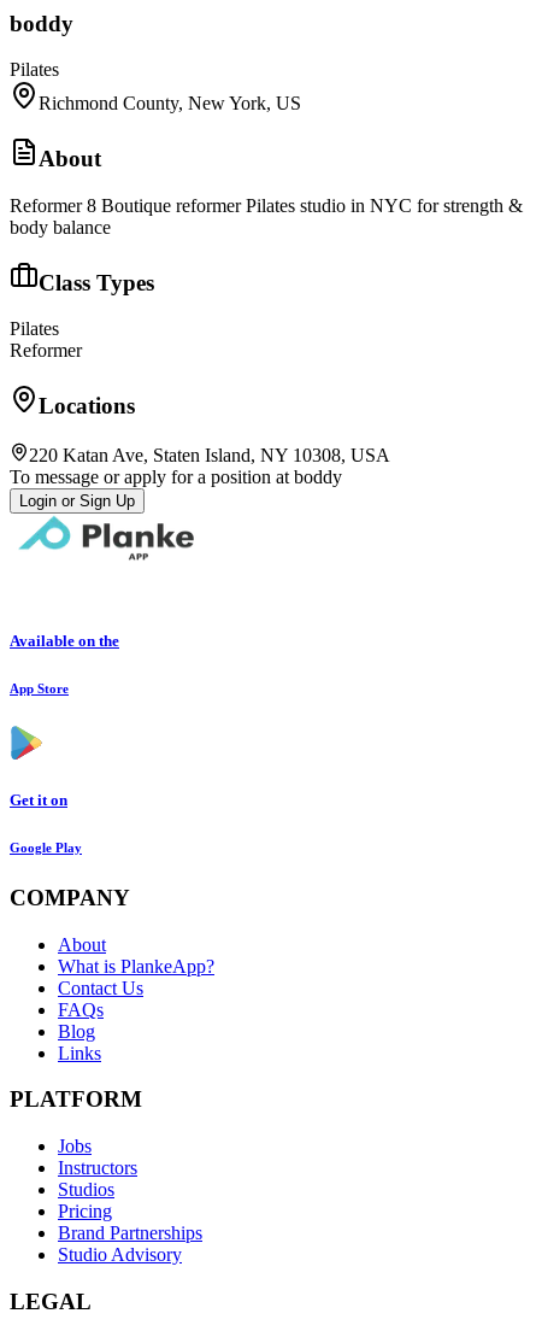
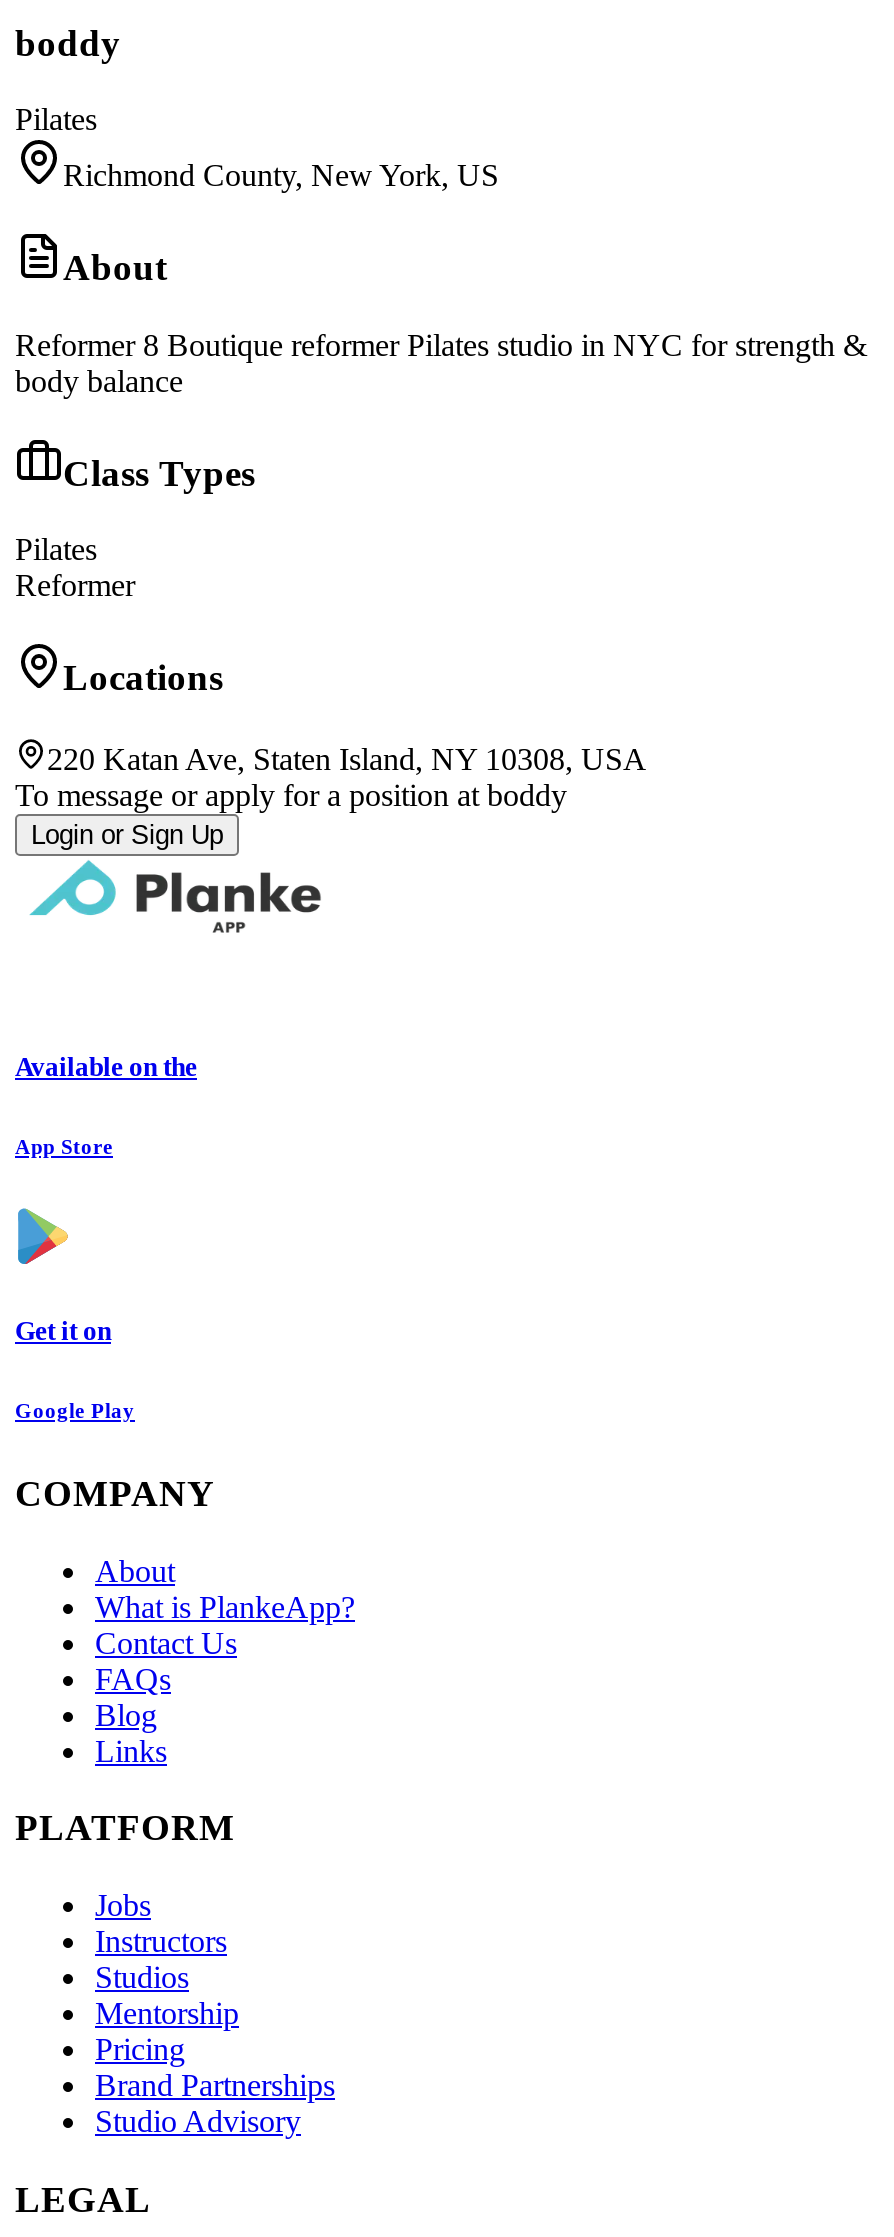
none -> [95,1996,239,2030] Mentorship

